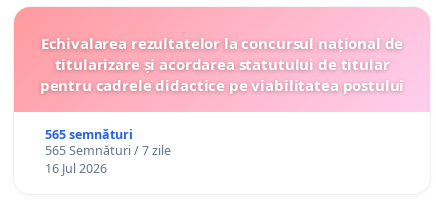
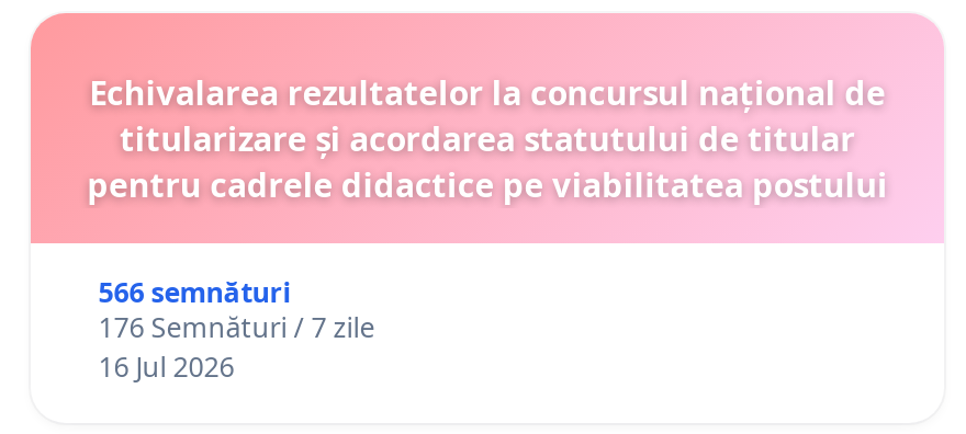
[45,126,133,143] 565 semnături -> [98,274,292,311] 566 semnături
[45,142,171,159] 565 Semnături / 7 zile -> [98,309,375,346] 176 Semnături / 7 zile

